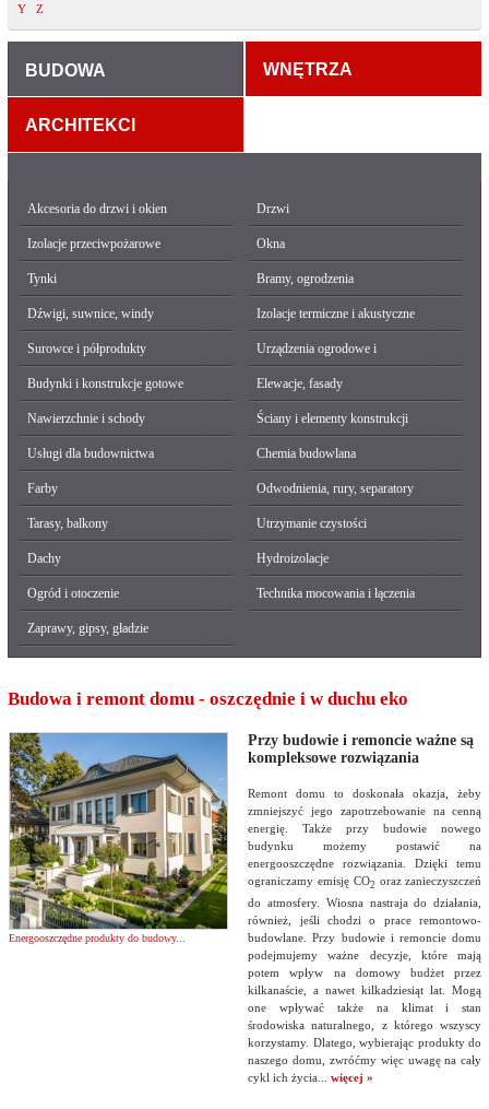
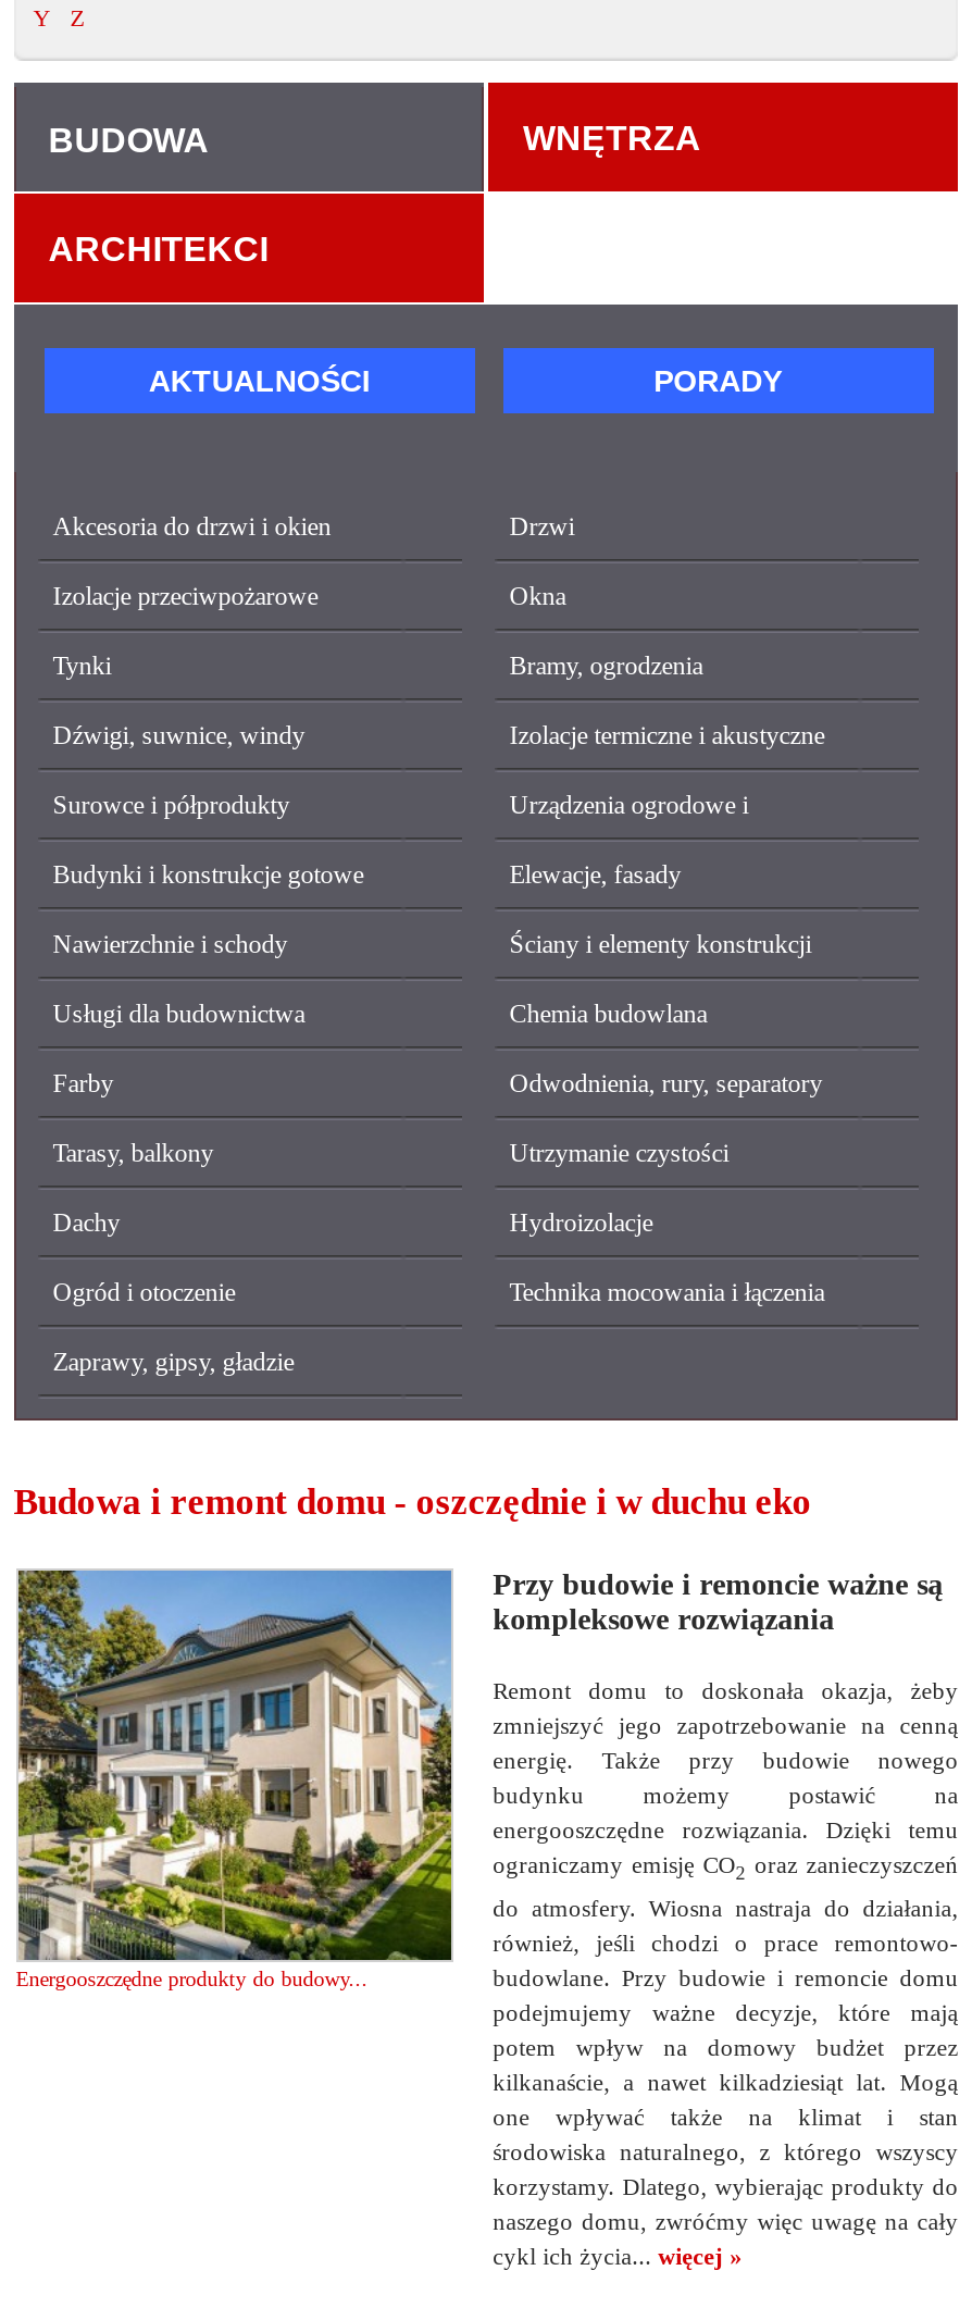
none -> [149,363,782,398] AKTUALNOŚCI | PORADY

